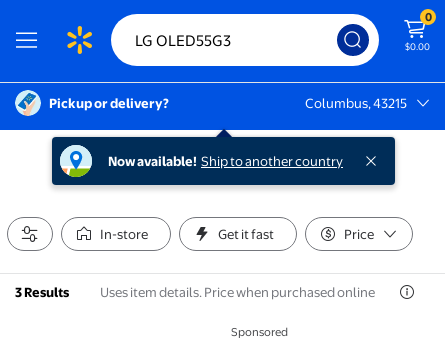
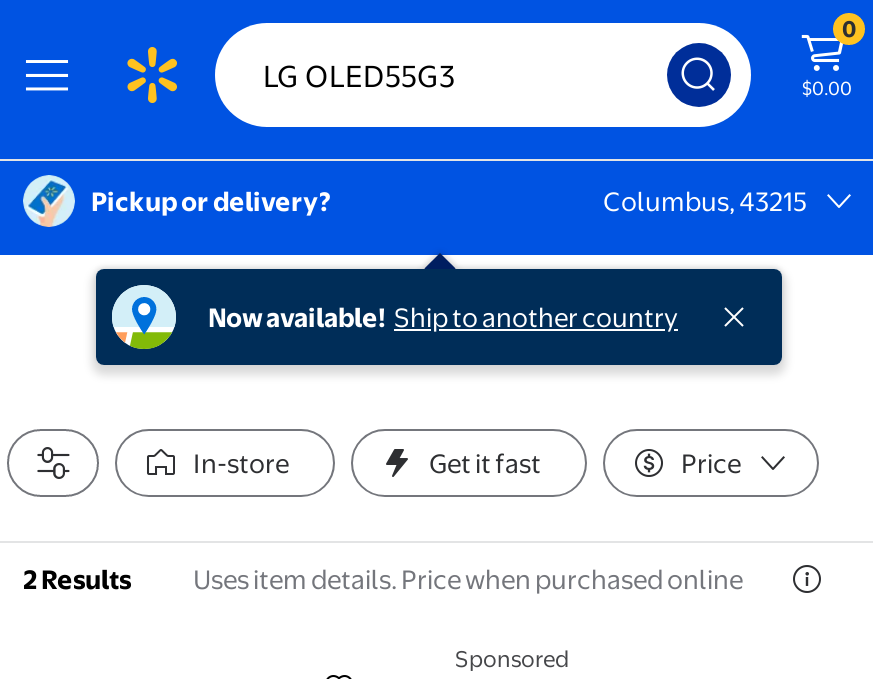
[15,283,375,300] 3 Results Uses item details. Price when purchased online -> [23,562,743,595] 2 Results Uses item details. Price when purchased online

